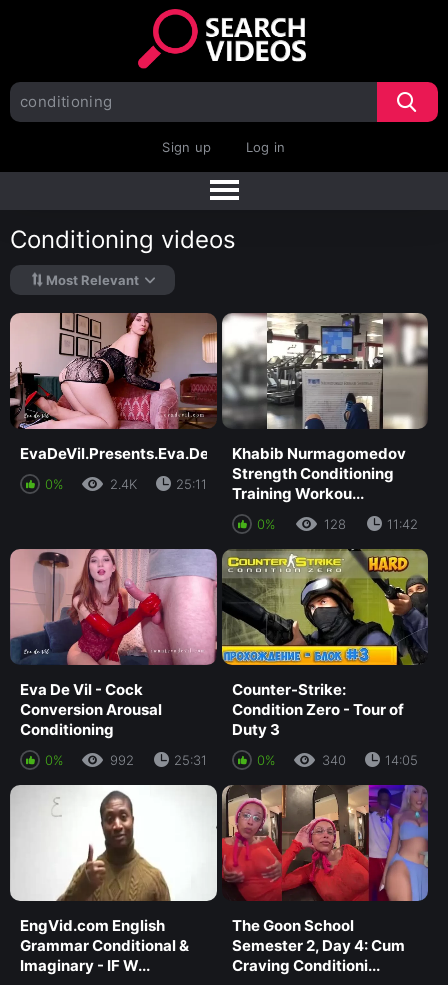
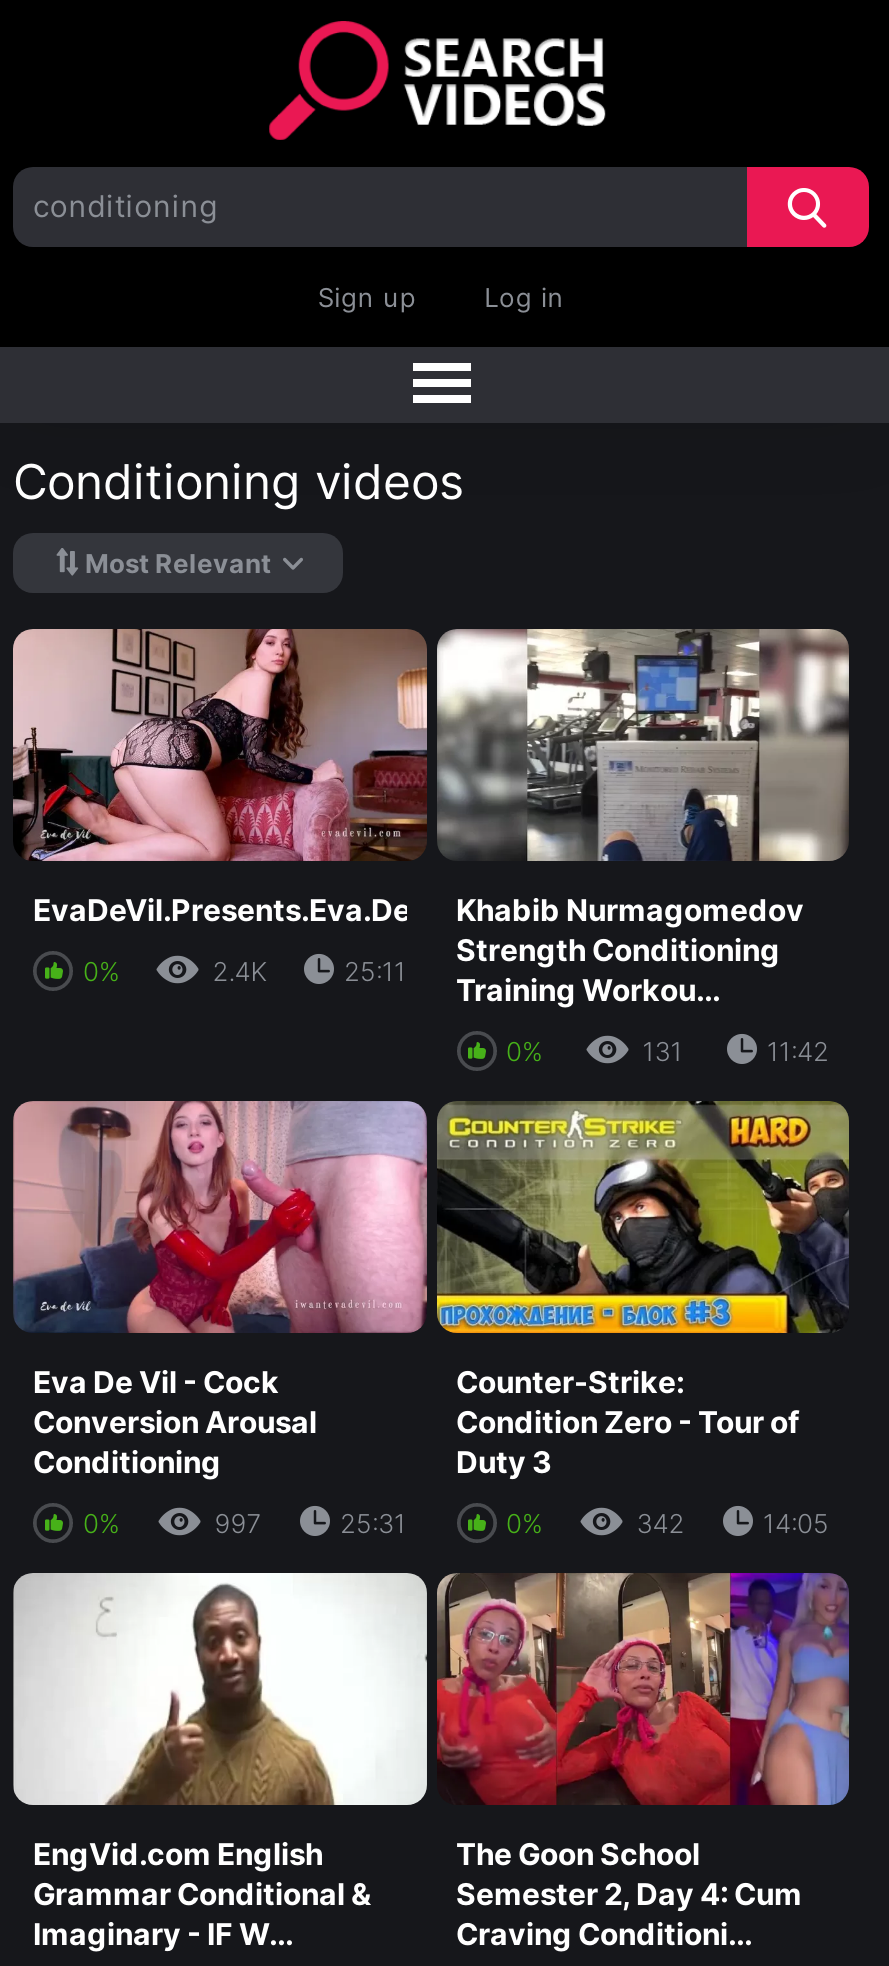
[324,516,346,532] 128 -> [643,1035,683,1067] 131
[110,752,134,768] 992 -> [215,1507,261,1539] 997
[322,752,346,768] 340 -> [637,1507,685,1539] 342

